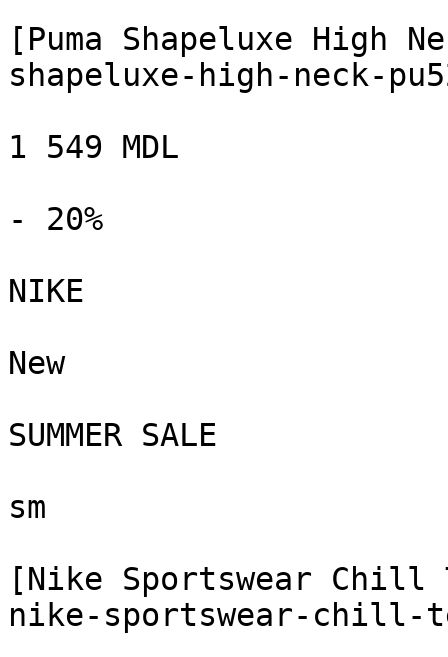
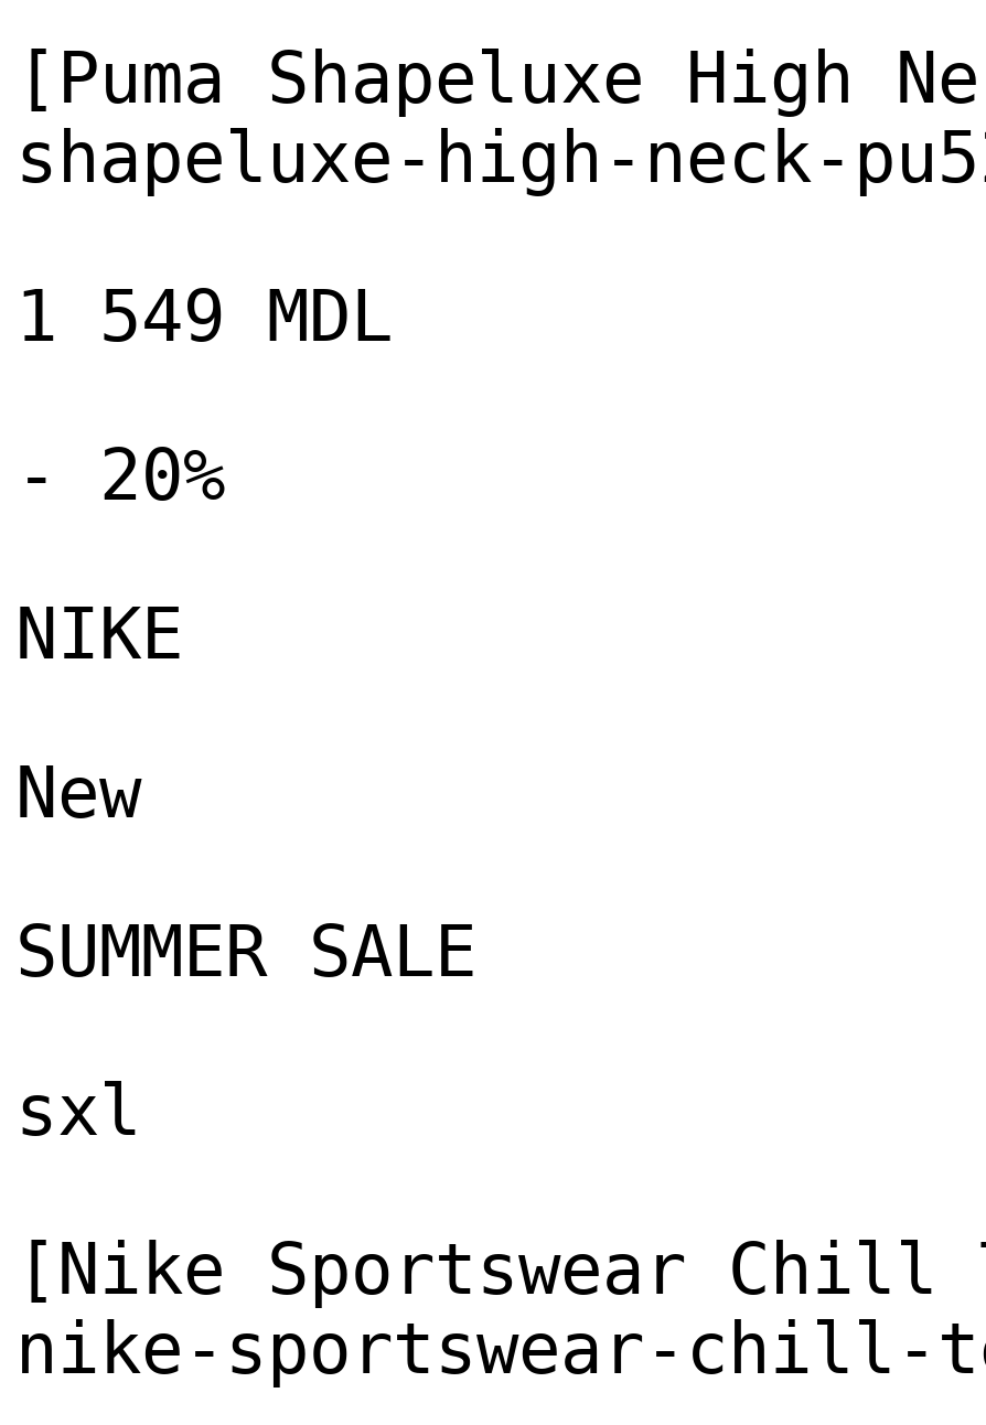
[8,489,46,525] sm -> [15,1071,141,1150] sxl

